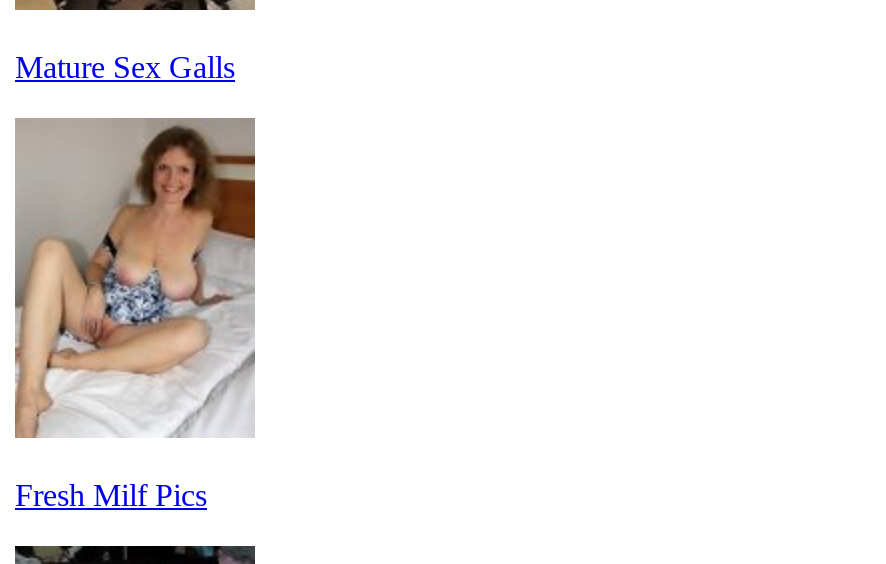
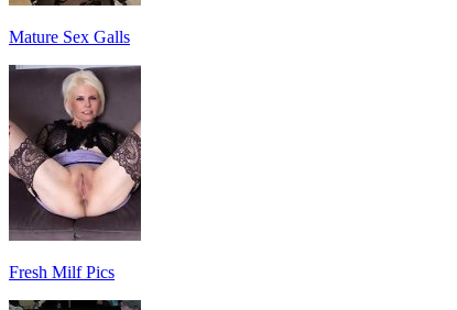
[13,118,255,438] [image] -> [8,65,142,242] [image]

